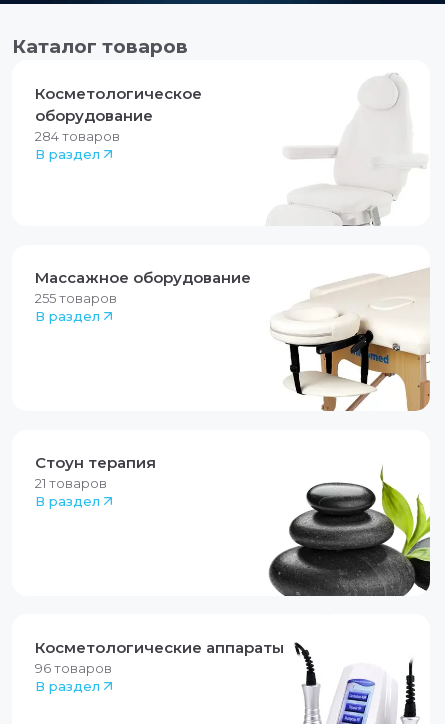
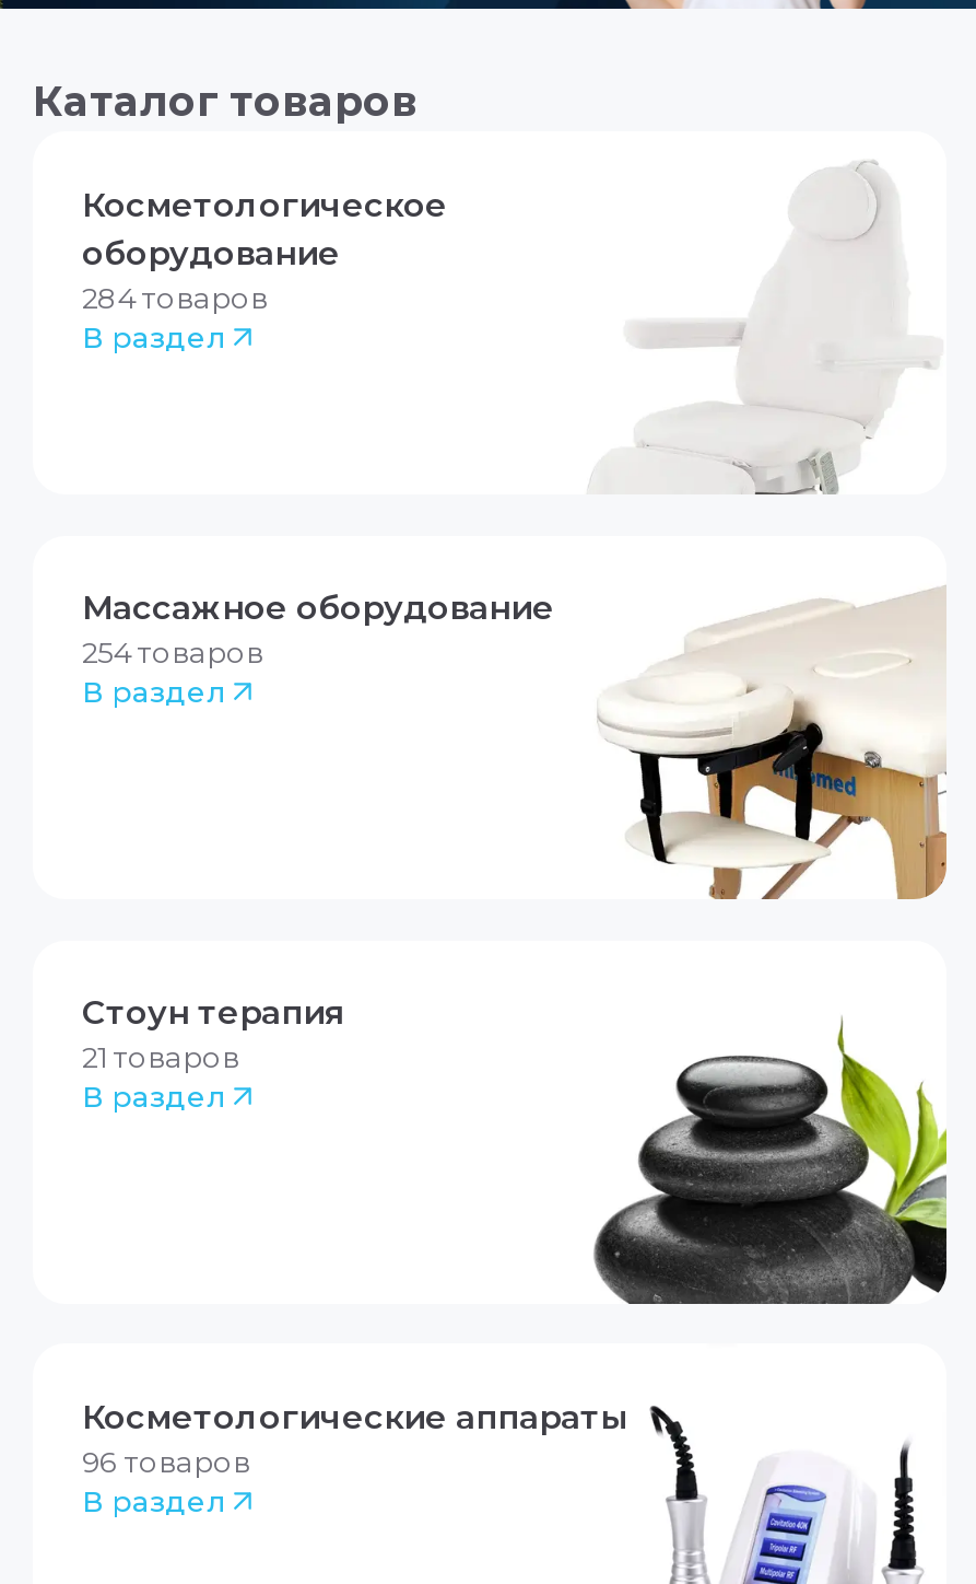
[34,290,116,306] 255товаров -> [82,635,263,670] 254товаров

